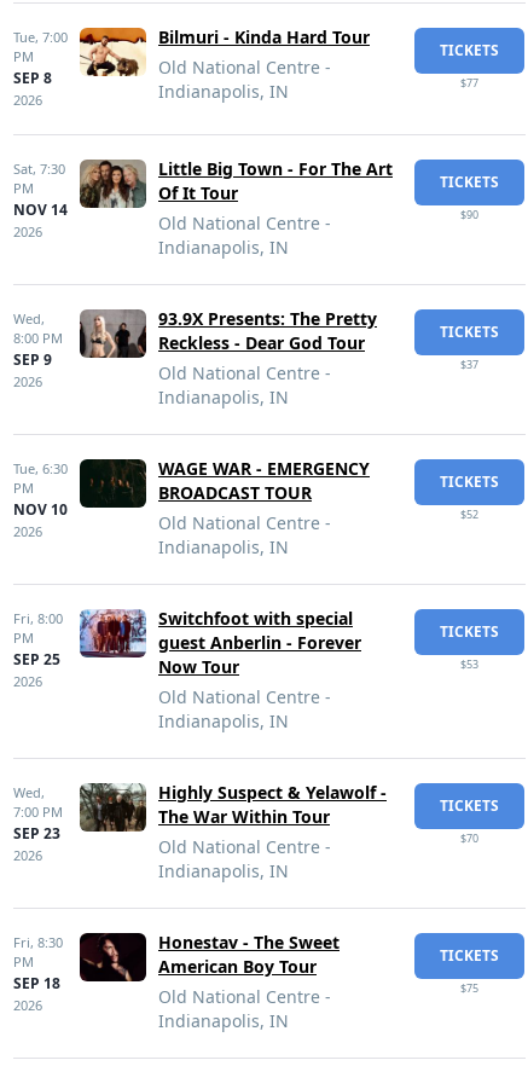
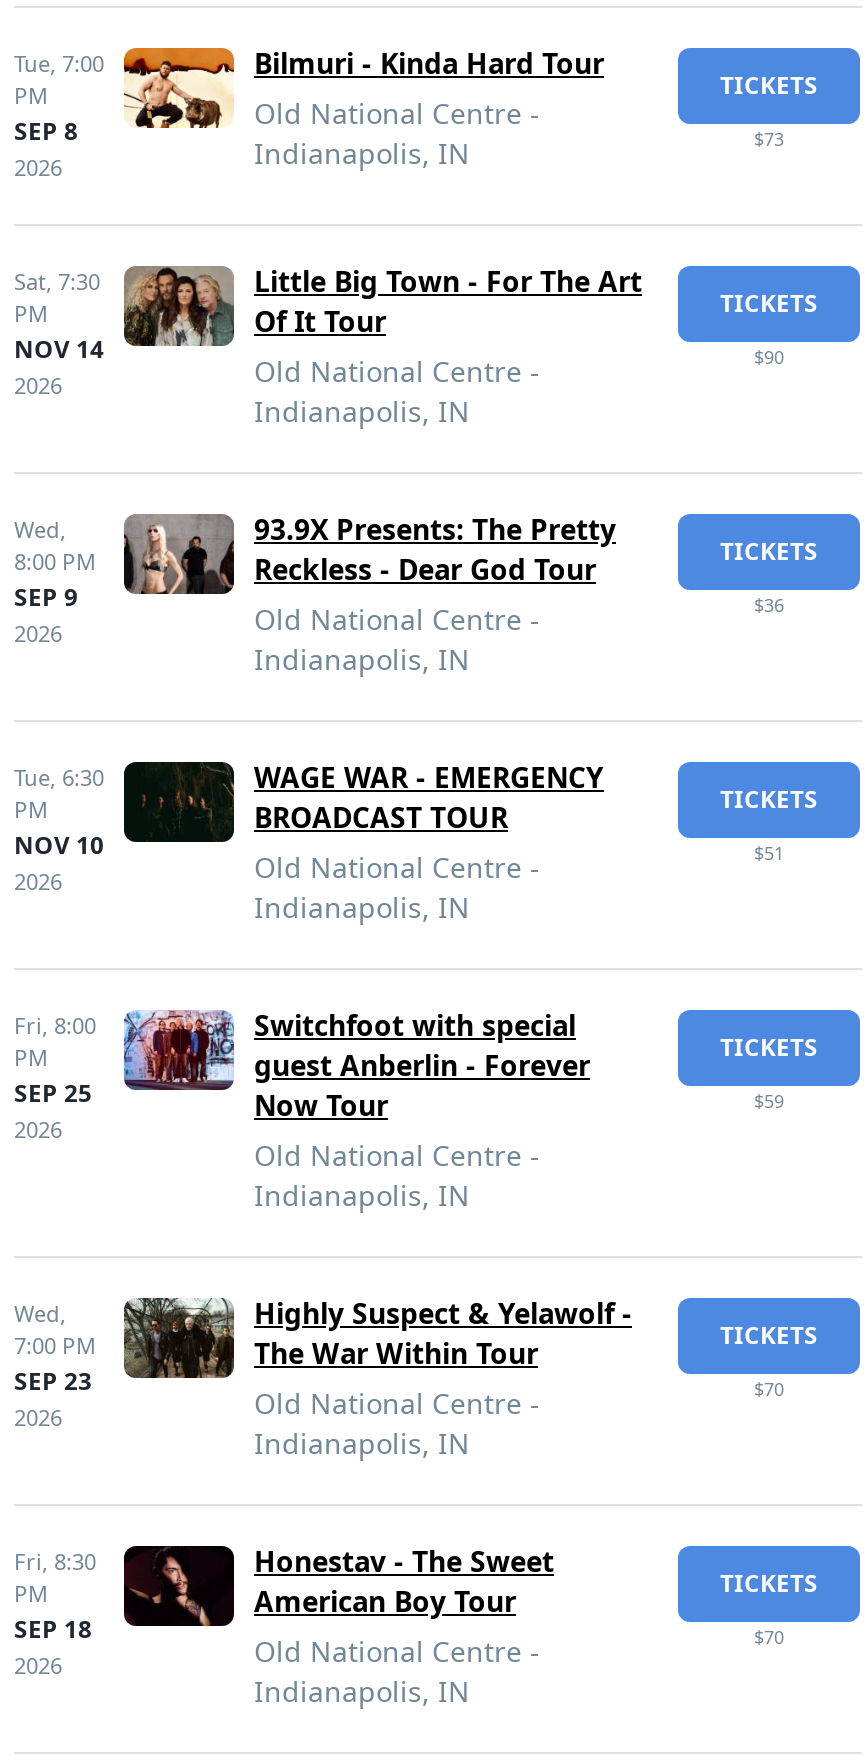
[460,75,478,91] $77 -> [754,126,784,152] $73
[460,357,478,372] $37 -> [754,592,784,618] $36
[460,506,478,522] $52 -> [754,840,784,866] $51
[460,656,478,672] $53 -> [754,1088,784,1114] $59
[460,980,478,996] $75 -> [754,1624,784,1650] $70

